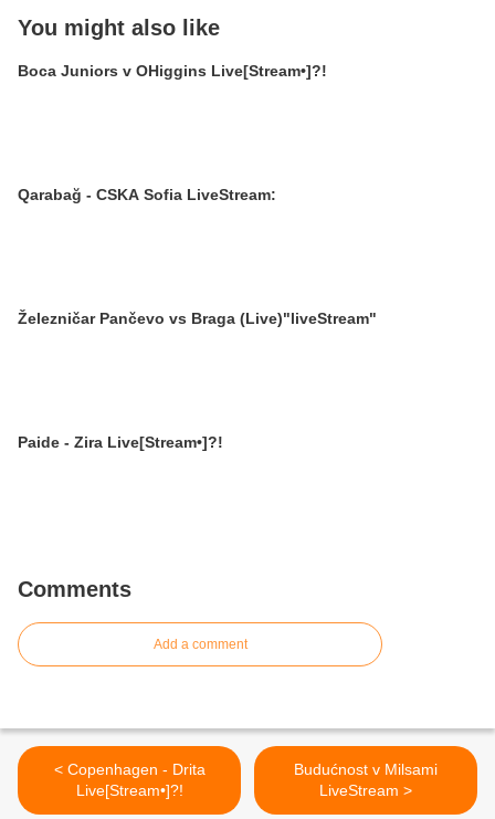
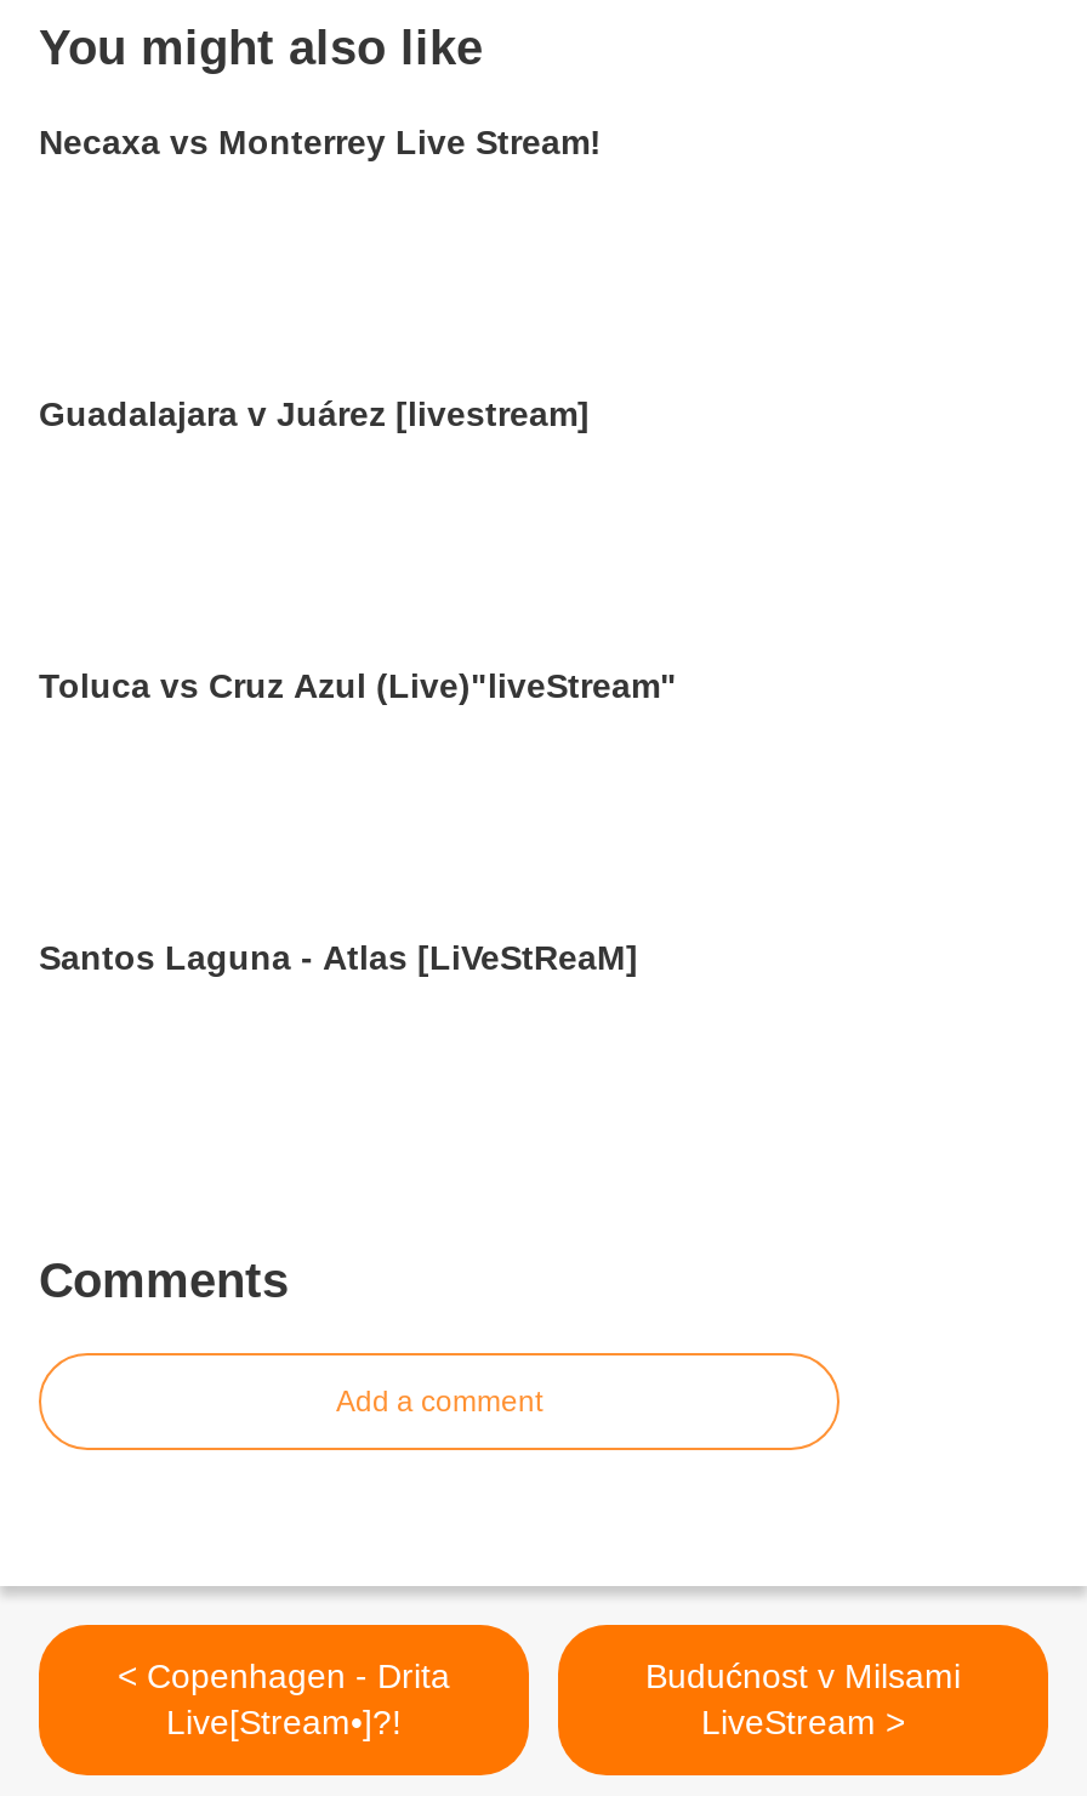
[18,62,327,80] Boca Juniors v OHiggins Live[Stream•]?! -> [39,123,602,161] Necaxa vs Monterrey Live Stream!
[18,186,276,203] Qarabağ - CSKA Sofia LiveStream: -> [39,394,590,433] Guadalajara v Juárez [livestream]
[18,309,377,327] Železničar Pančevo vs Braga (Live)"liveStream" -> [39,666,677,705] Toluca vs Cruz Azul (Live)"liveStream"
[18,433,223,451] Paide - Zira Live[Stream•]?! -> [39,938,638,977] Santos Laguna - Atlas [LiVeStReaM]

